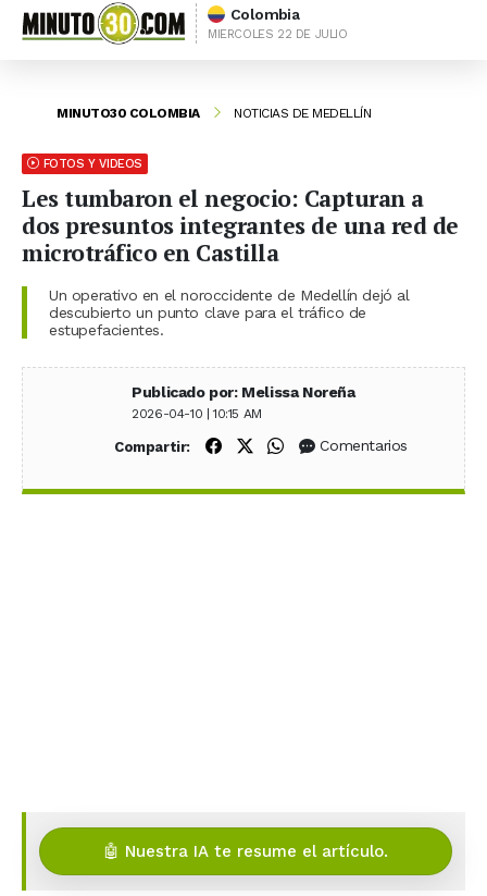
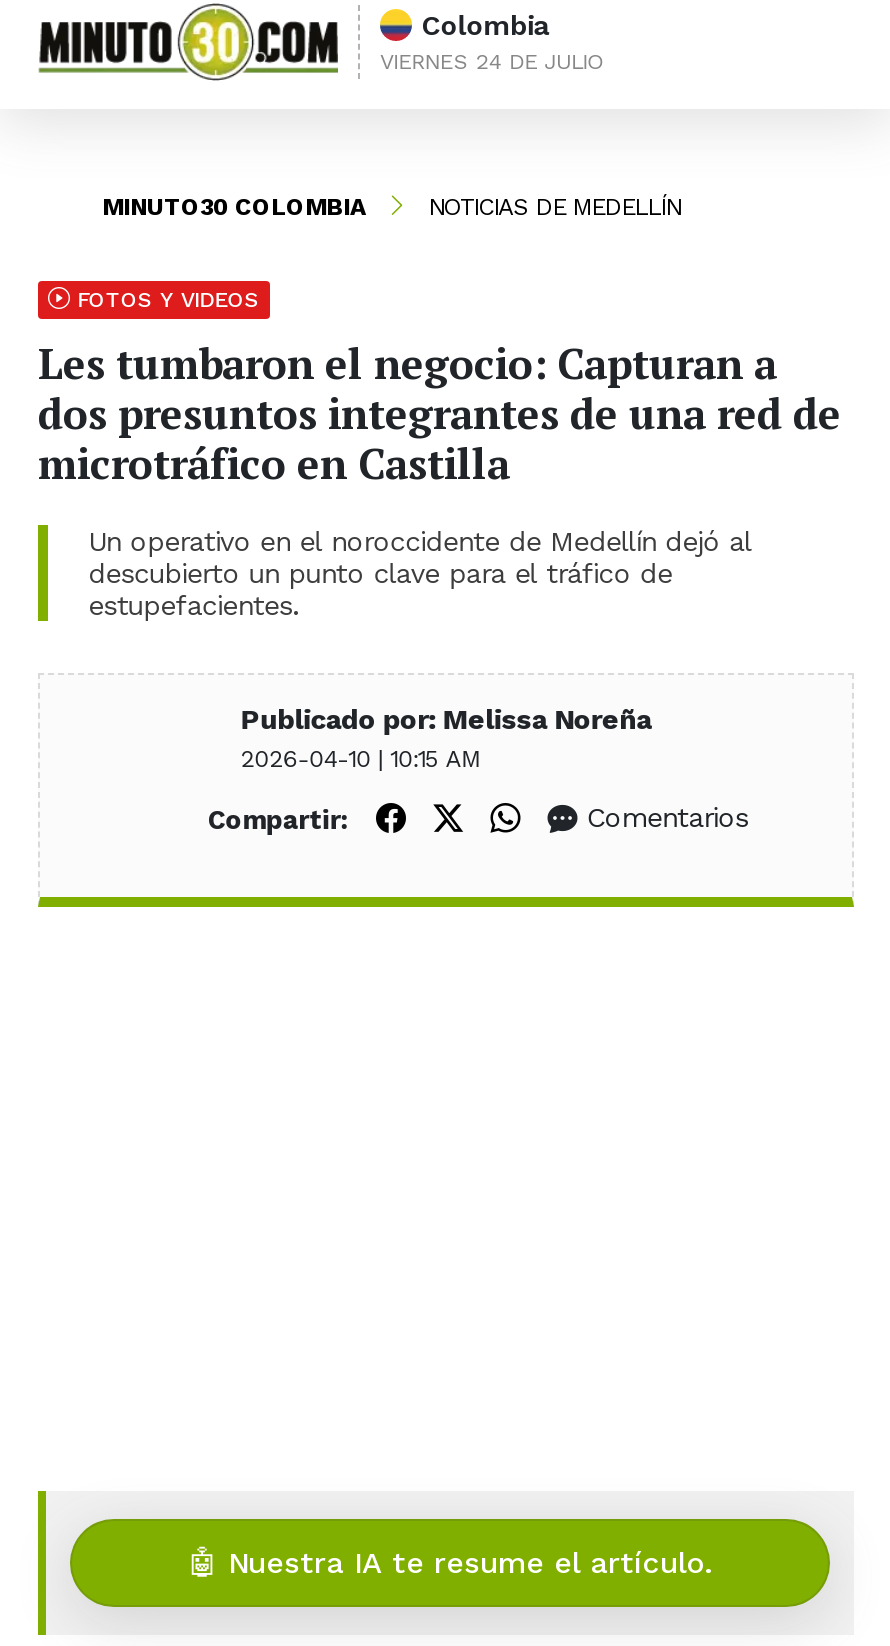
[208,27,347,41] MIERCOLES 22 DE JULIO -> [380,49,605,75] VIERNES 24 DE JULIO

